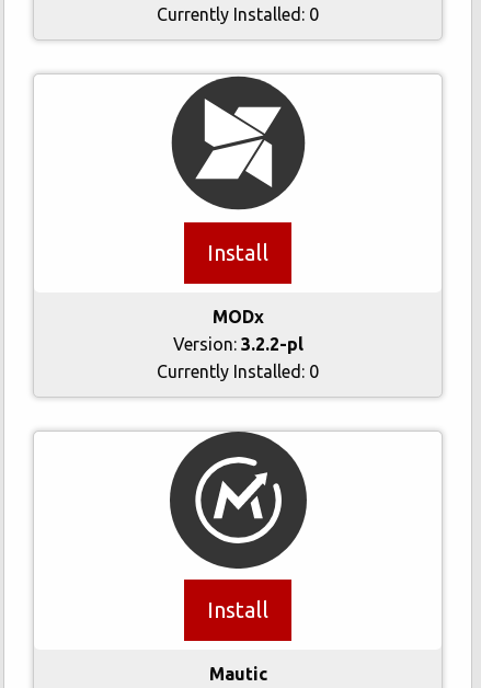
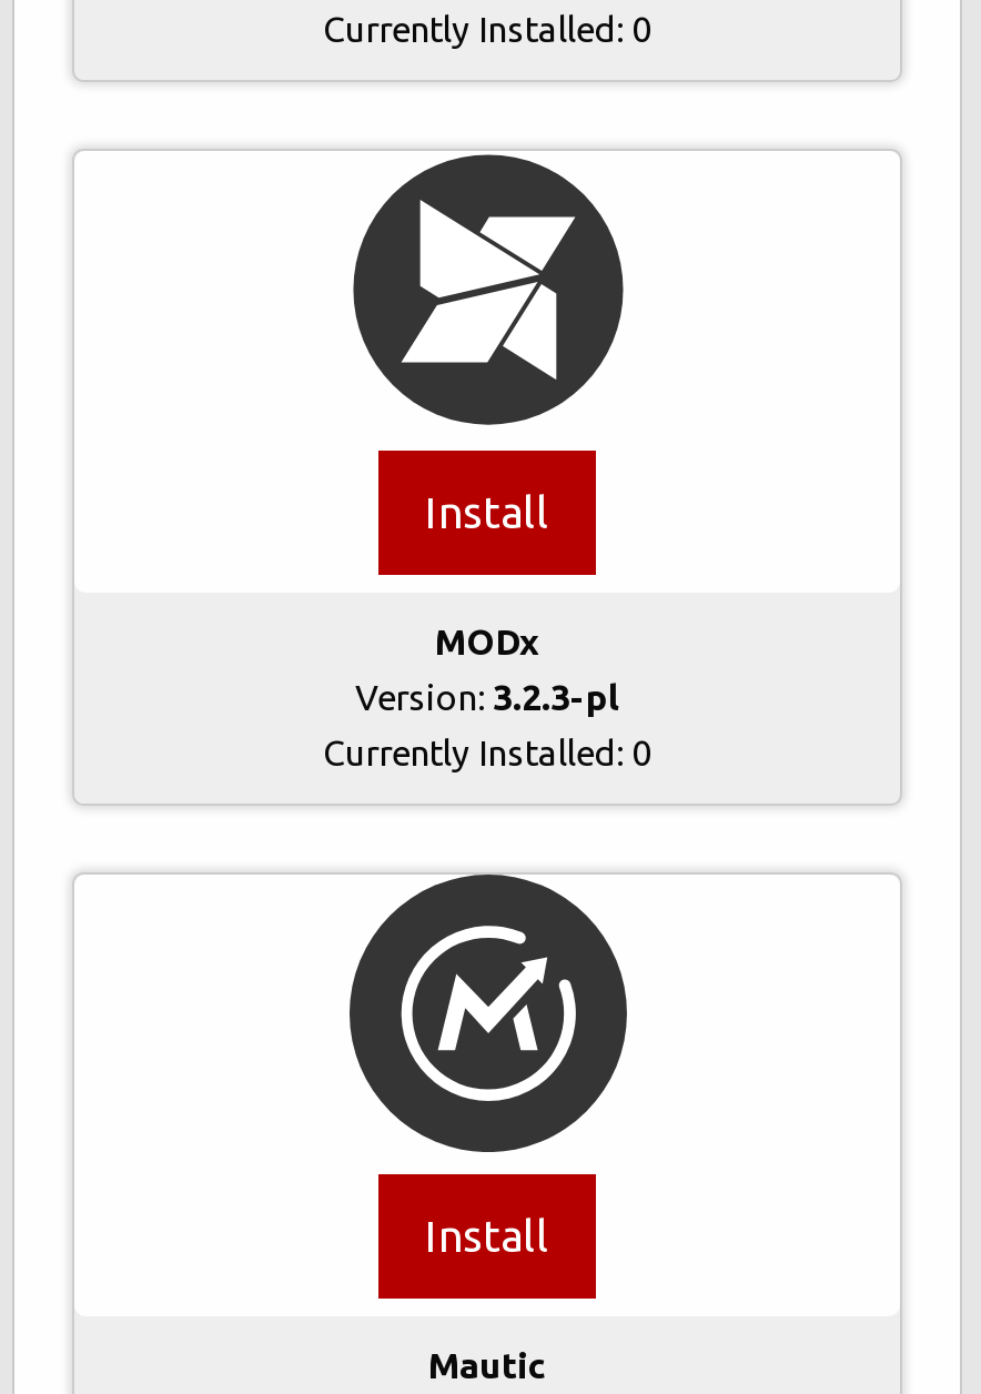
[173,334,303,354] Version: 3.2.2-pl -> [355,676,619,716] Version: 3.2.3-pl

